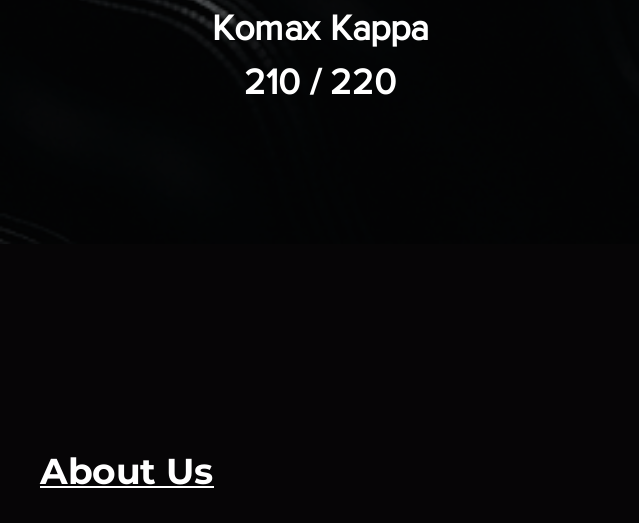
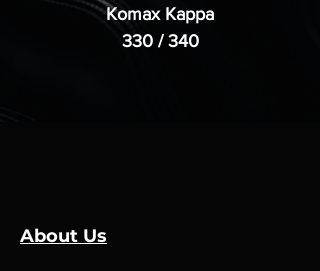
[244,62,396,102] 210 / 220 -> [121,31,198,51] 330 / 340

